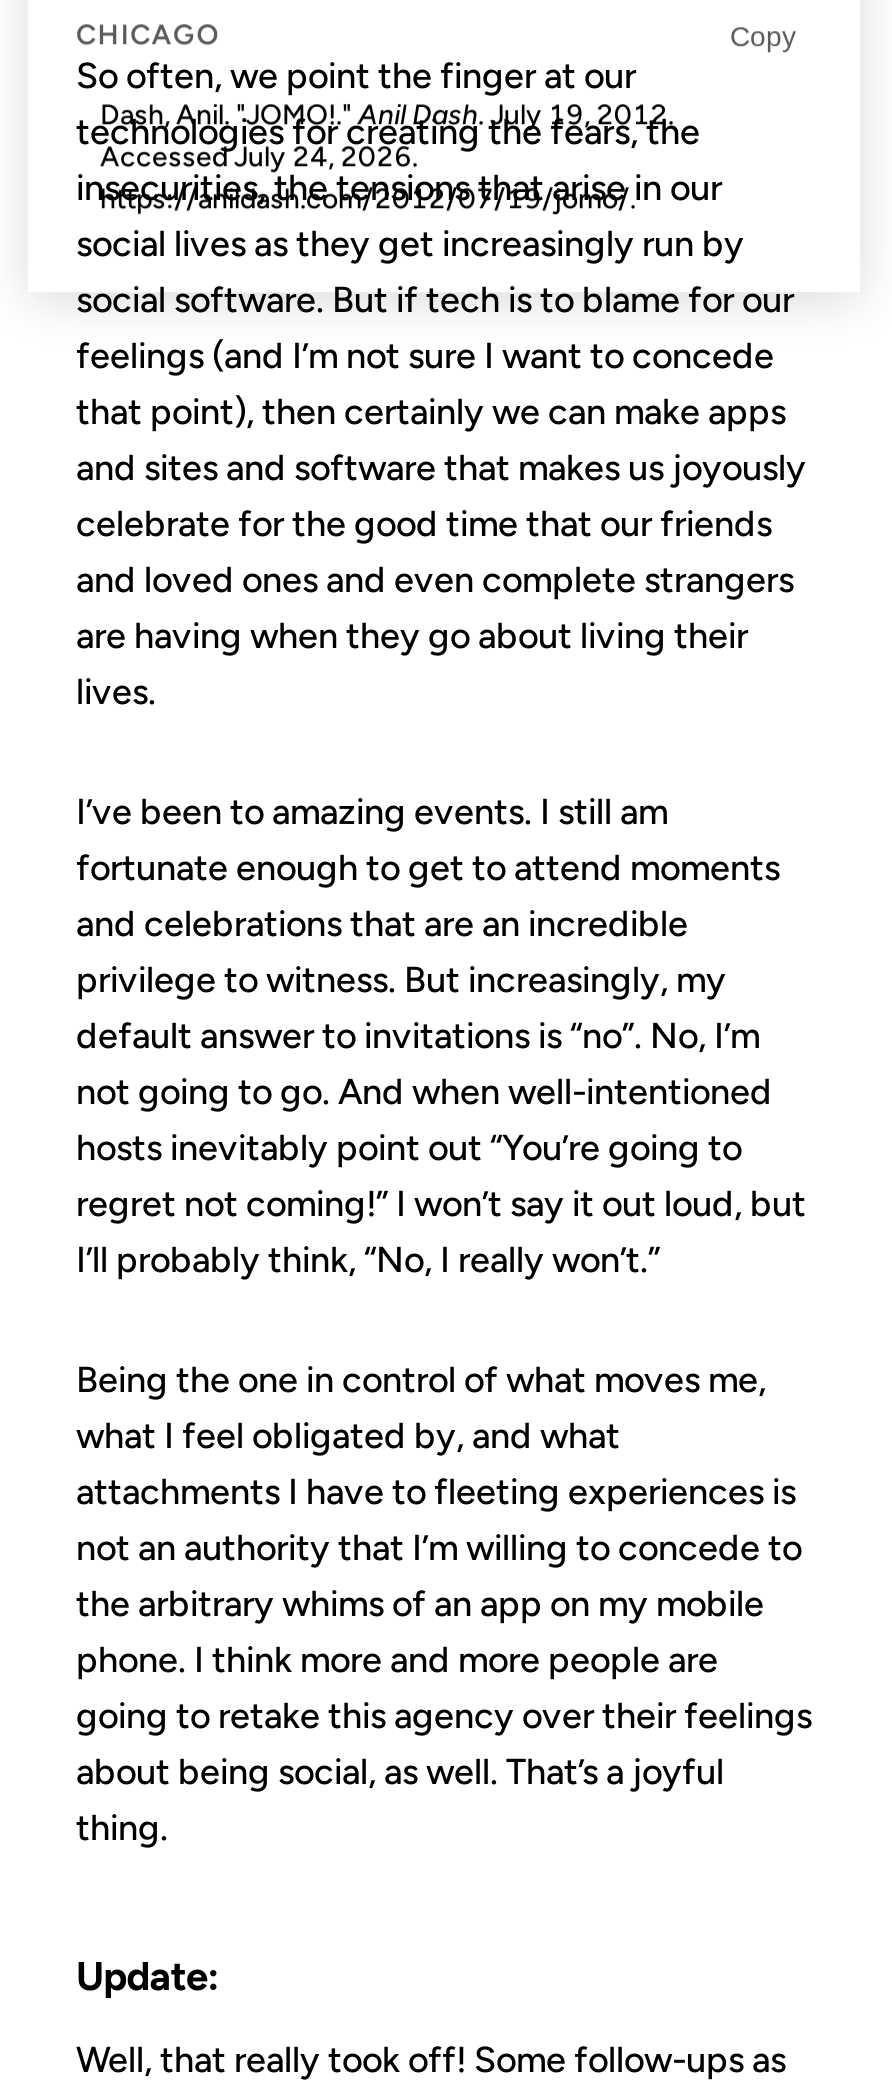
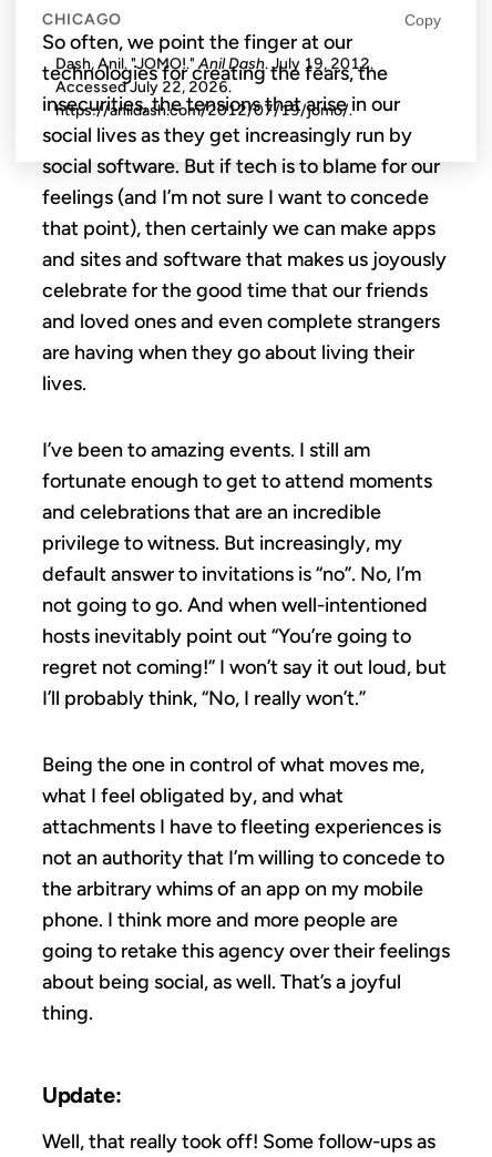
[100,140,418,174] AccessedJuly 24, 2026. -> [55,77,232,96] AccessedJuly 22, 2026.

